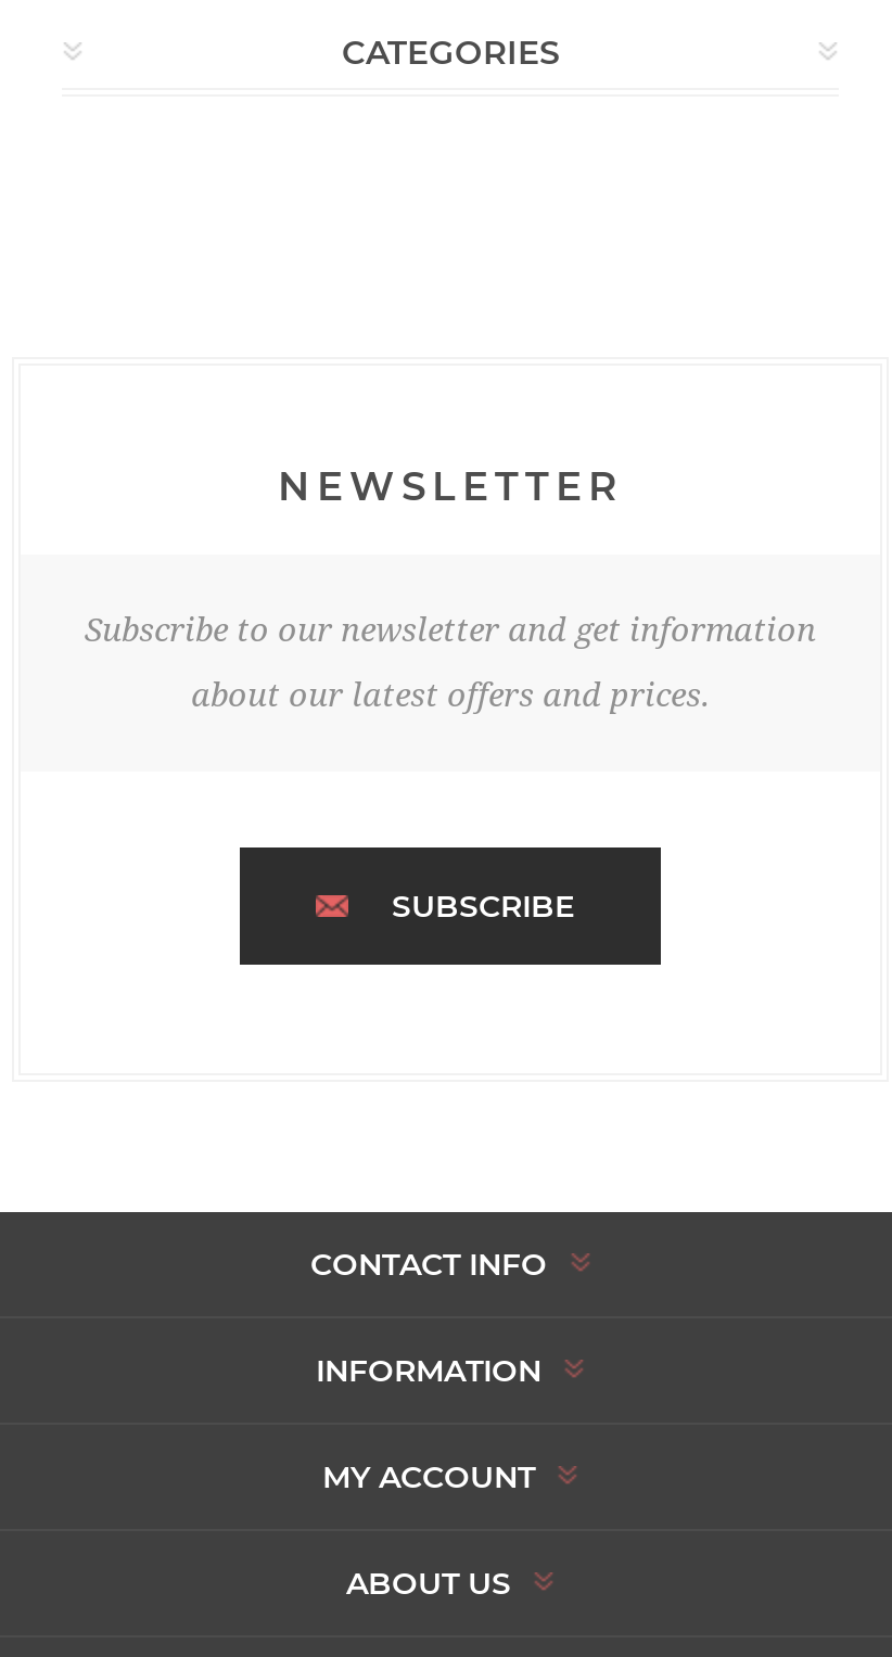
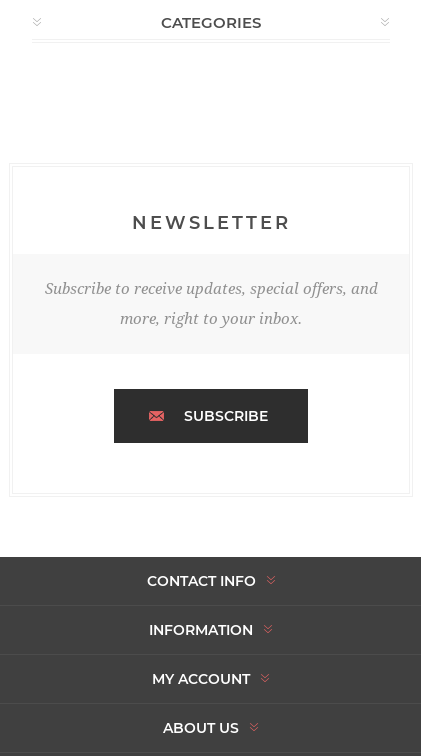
[85,611,816,650] Subscribe to our newsletter and get information -> [44,280,377,298] Subscribe to receive updates, special offers, and
[191,676,710,715] about our latest offers and prices. -> [120,310,302,328] more, right to your inbox.

